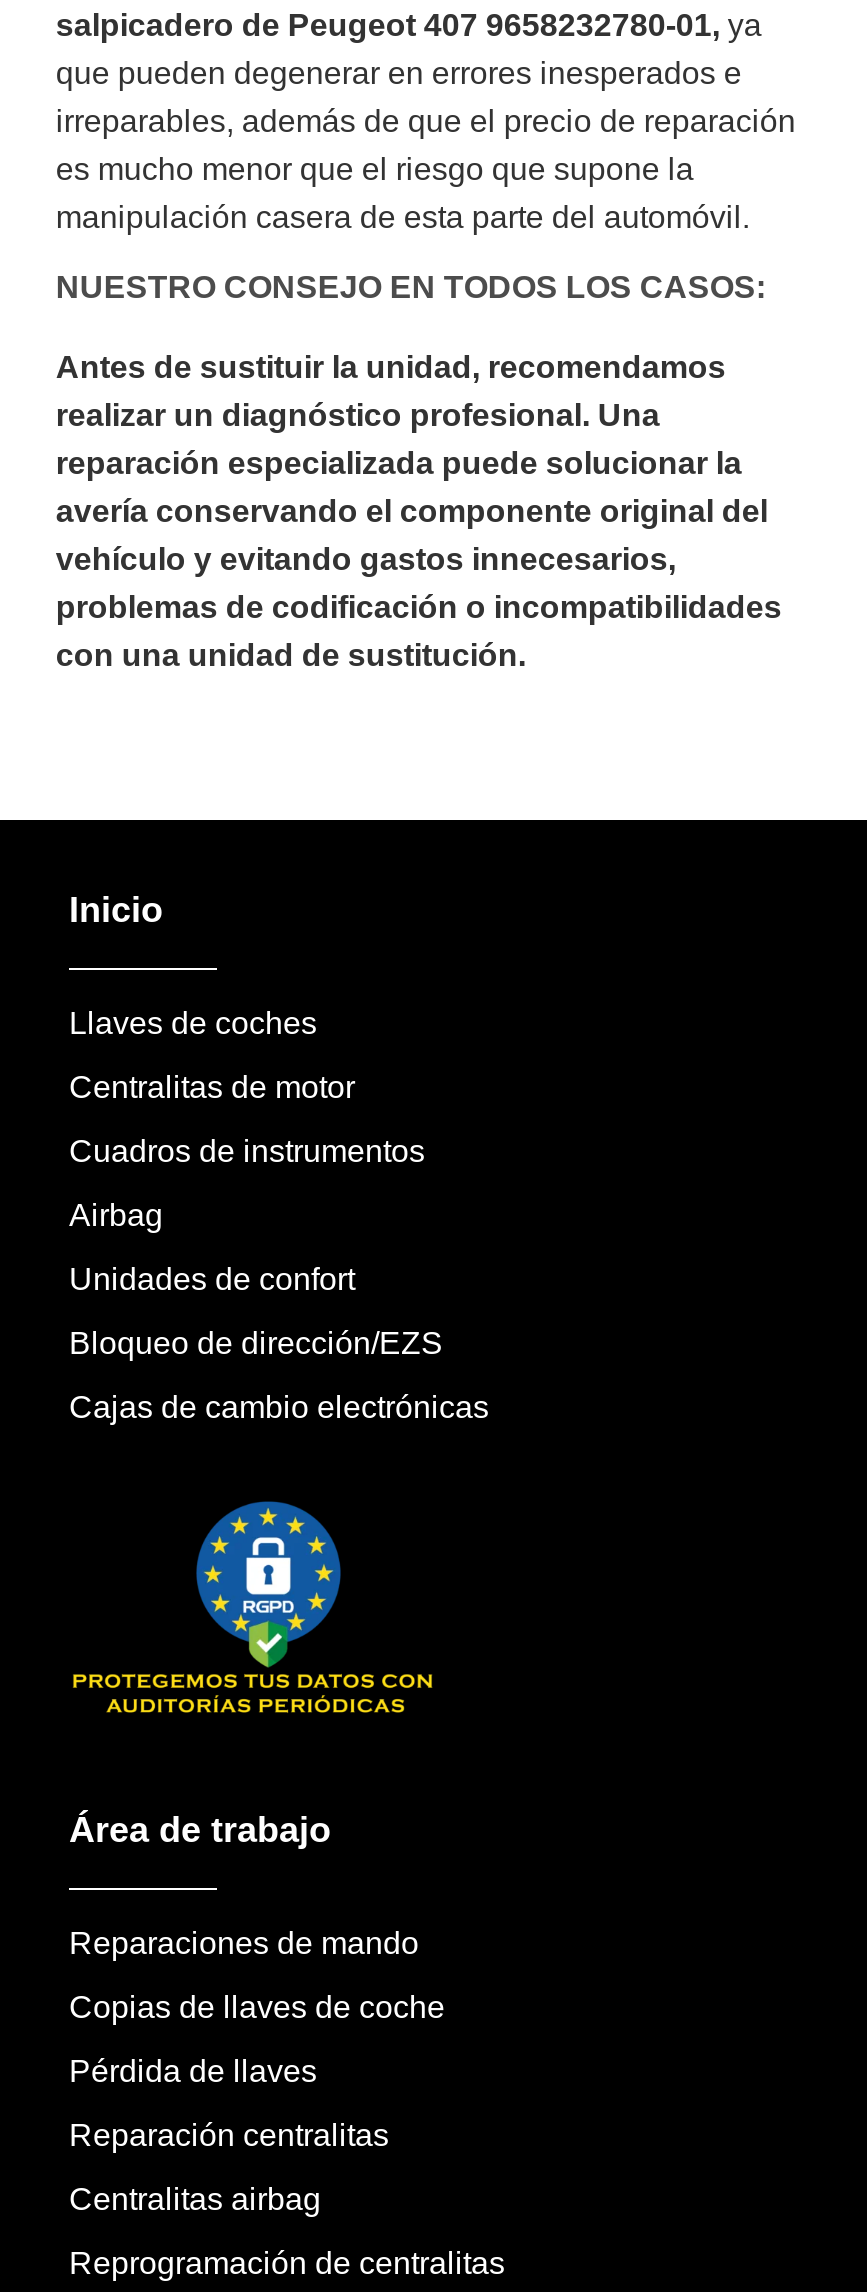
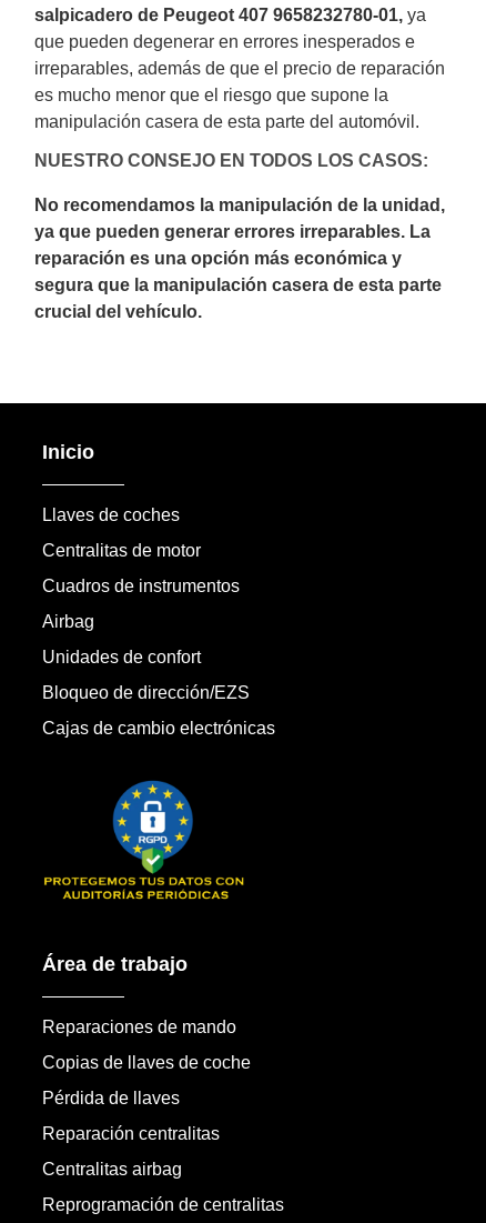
[56,351,782,673] Antes de sustituir la unidad, recomendamos | realizar un diagnóstico profesional. Una | reparación especializada puede solucionar la | avería conservando el componente original del | vehículo y evitando gastos innecesarios, | problemas de codificación o incompatibilidades | con una unidad de sustitución. -> [35,196,445,321] No recomendamos la manipulación de la unidad, | ya que pueden generar errores irreparables. La | reparación es una opción más económica y | segura que la manipulación casera de esta parte | crucial del vehículo.

